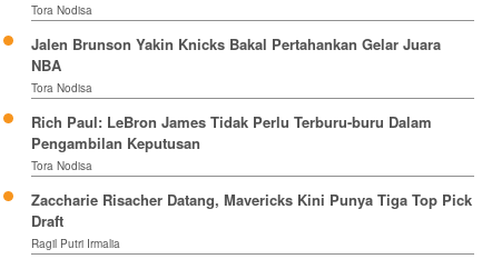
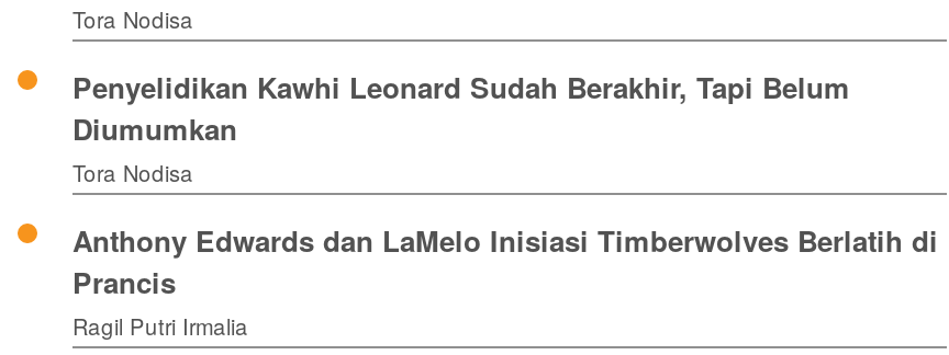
[31,33,441,76] Jalen Brunson Yakin Knicks Bakal Pertahankan Gelar Juara | NBA -> [72,66,850,149] Penyelidikan Kawhi Leonard Sudah Berakhir, Tapi Belum | Diumumkan
[31,111,472,231] Rich Paul: LeBron James Tidak Perlu Terburu-buru Dalam | Pengambilan Keputusan | Tora Nodisa | Zaccharie Risacher Datang, Mavericks Kini Punya Tiga Top Pick | Draft -> [72,219,938,302] Anthony Edwards dan LaMelo Inisiasi Timberwolves Berlatih di | Prancis

